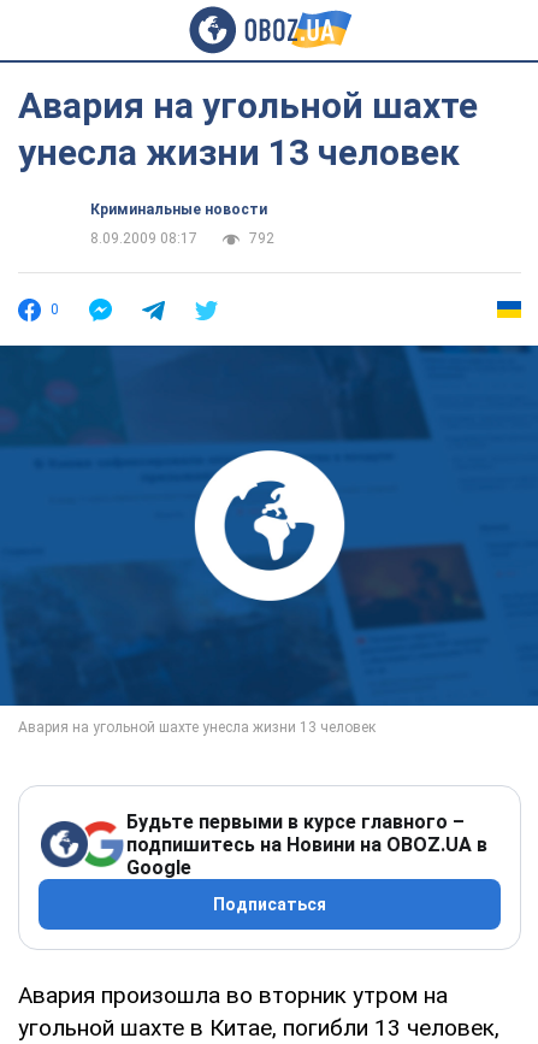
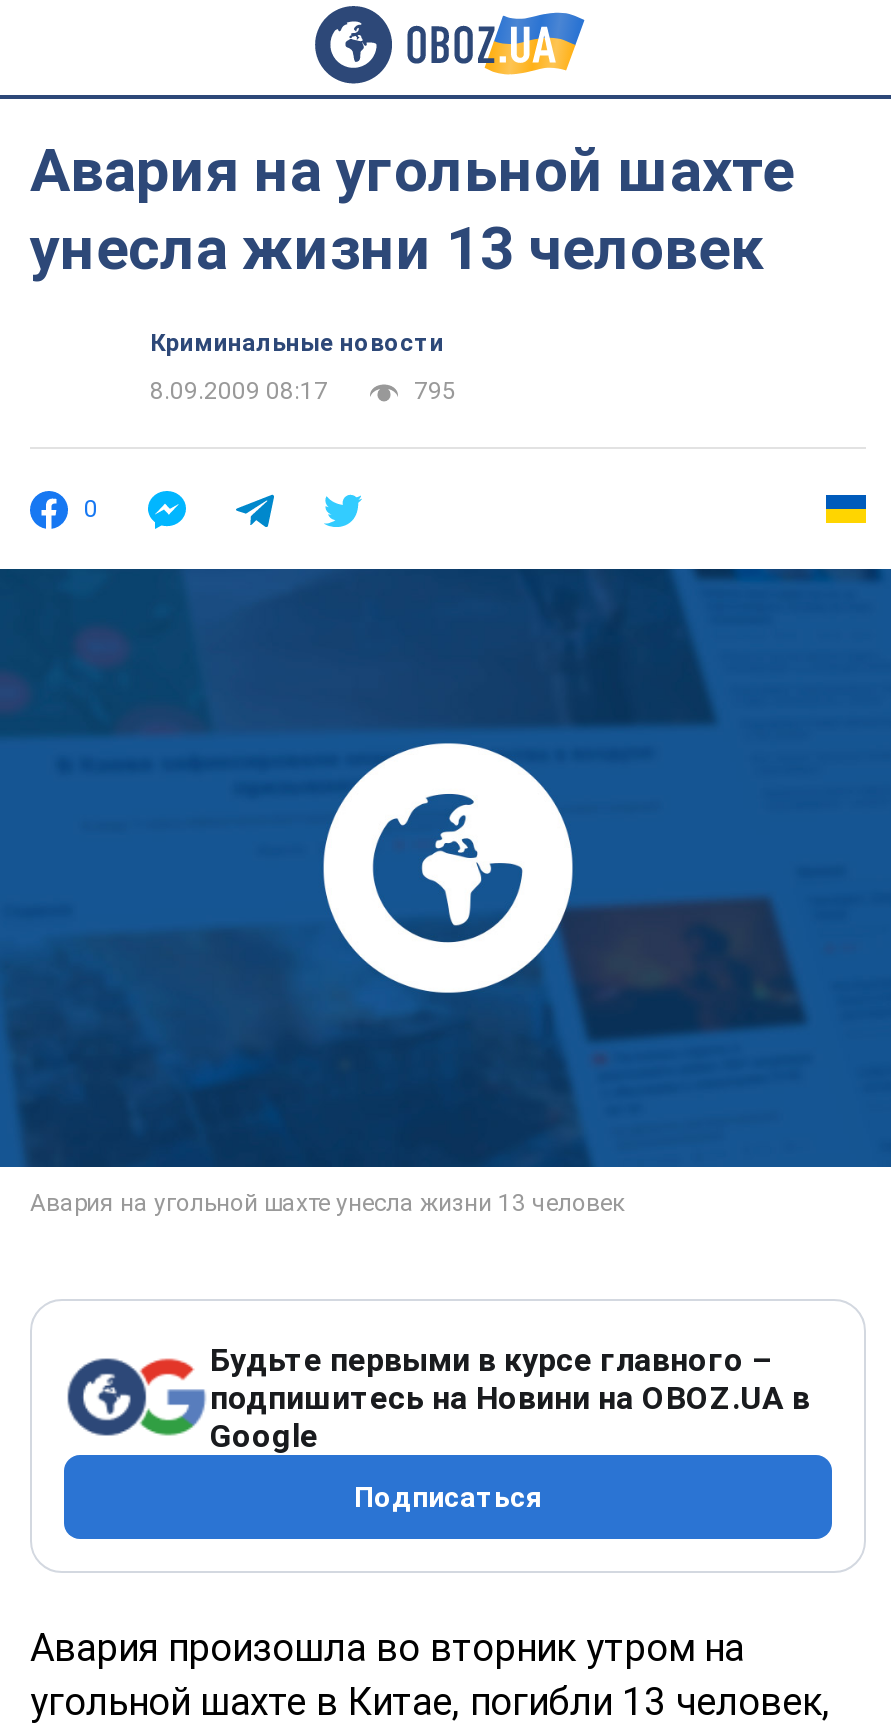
[249,230,274,247] 792 -> [414,377,456,405] 795

